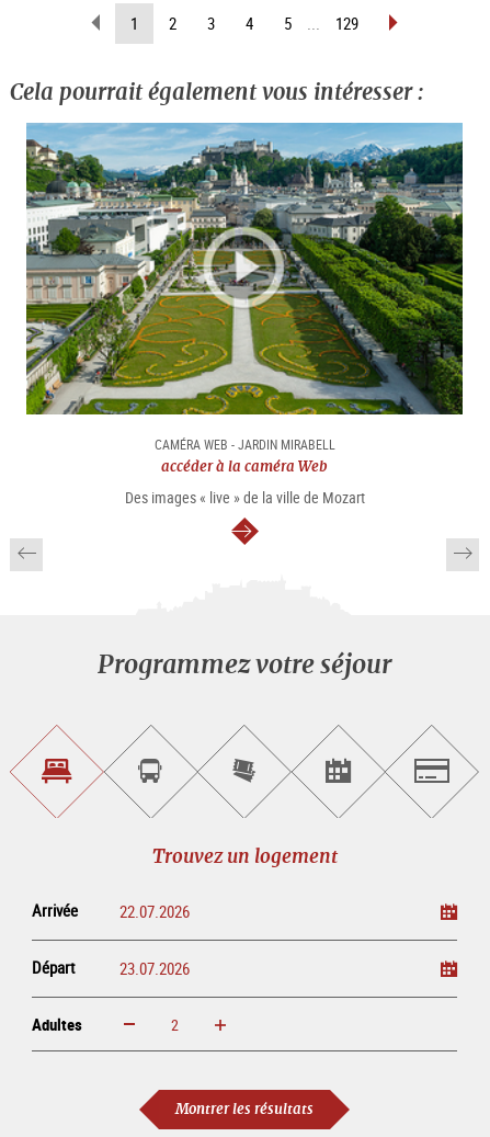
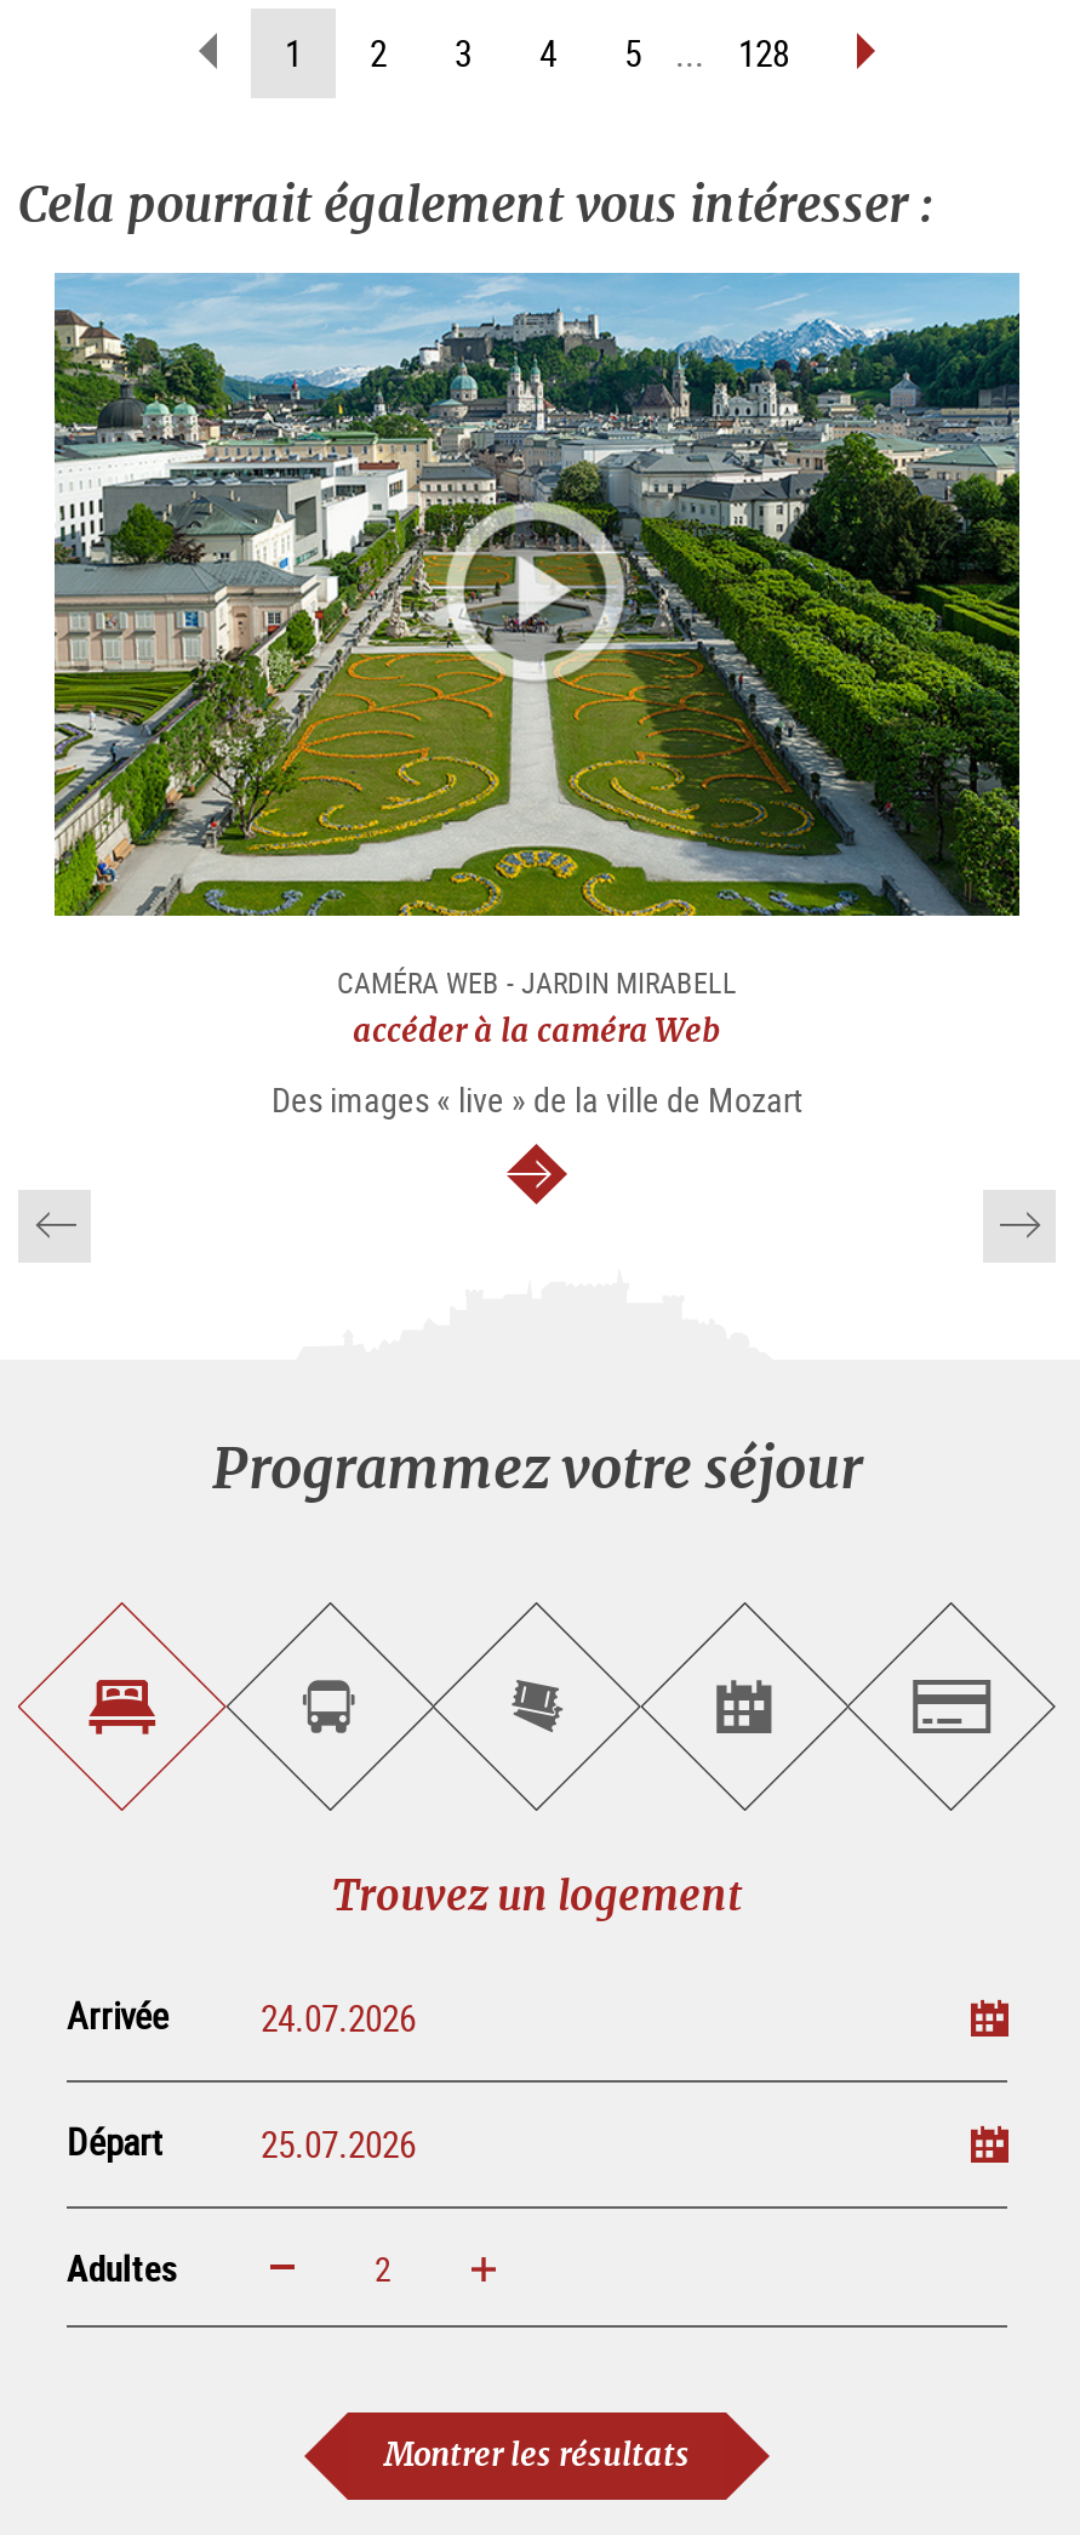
[335,12,358,34] 129 -> [738,29,789,77] 128

